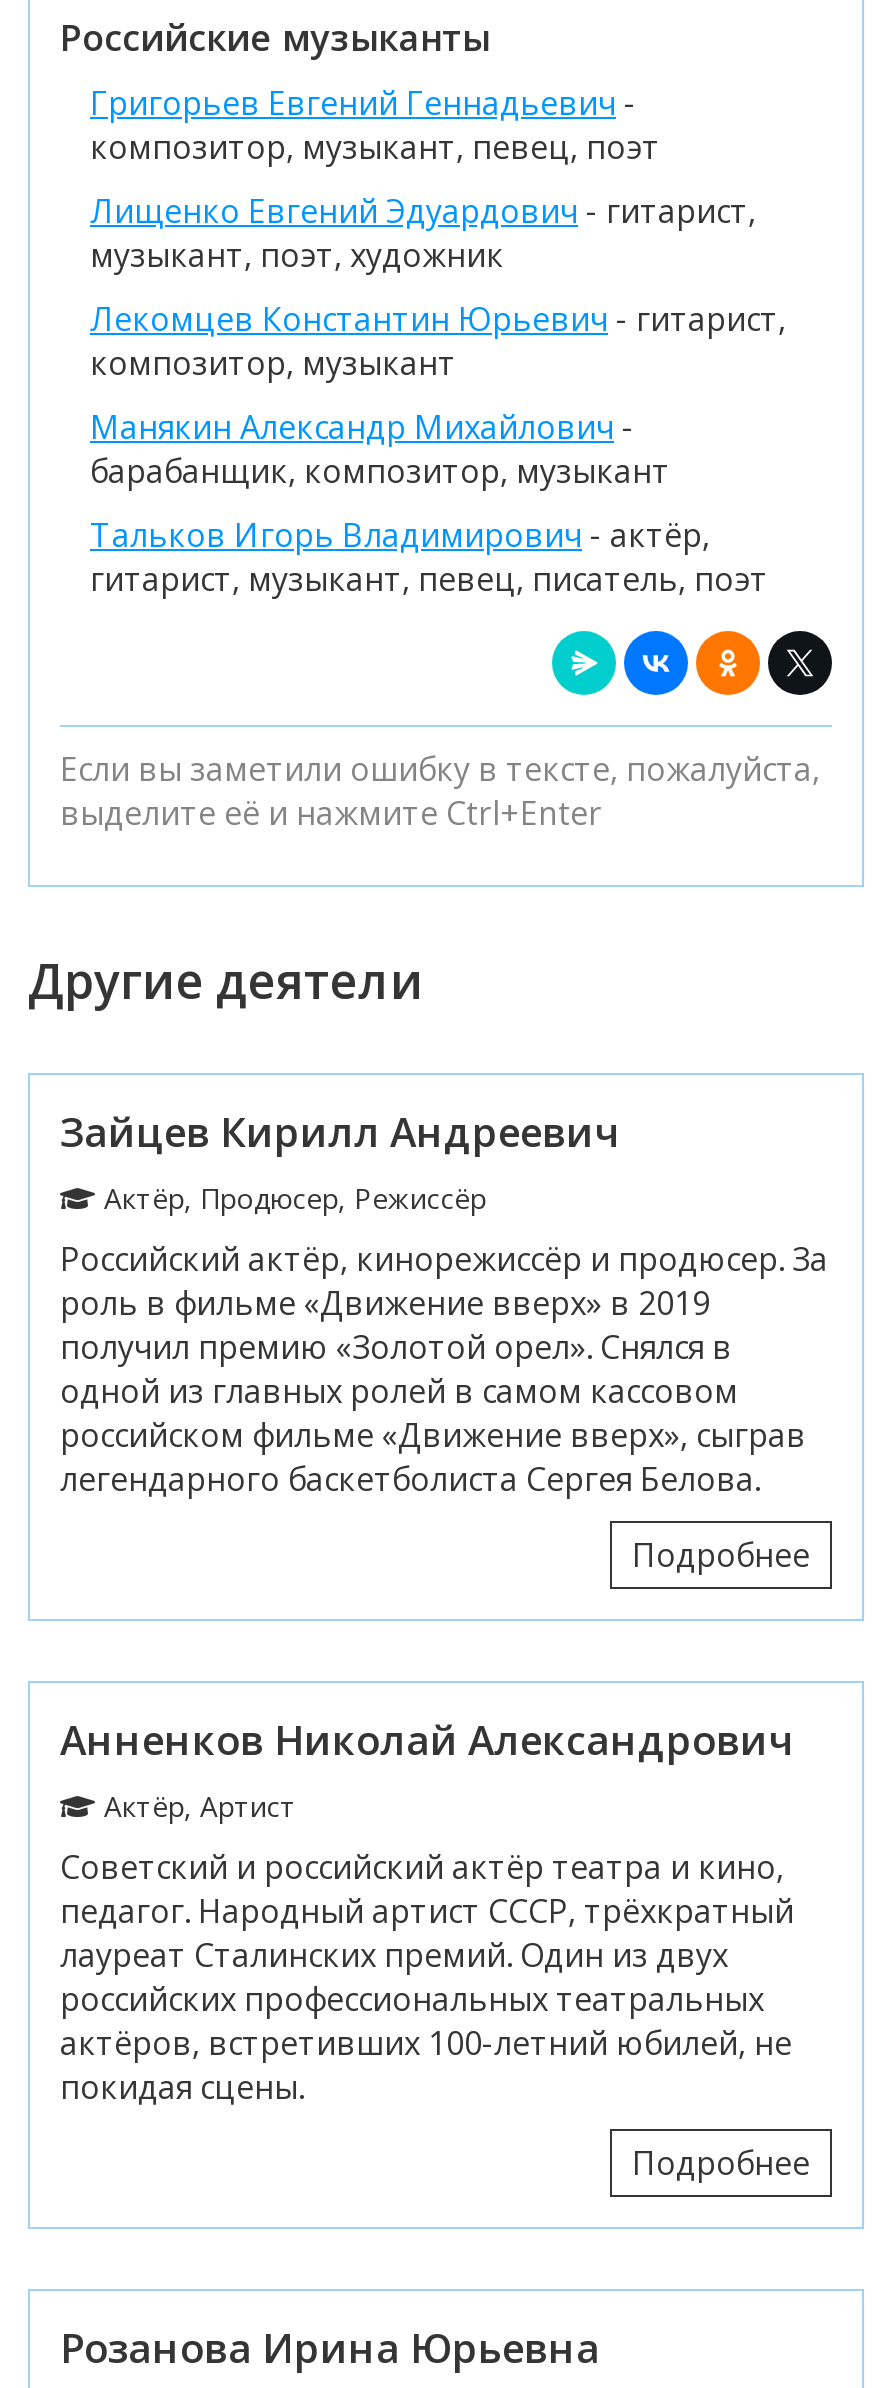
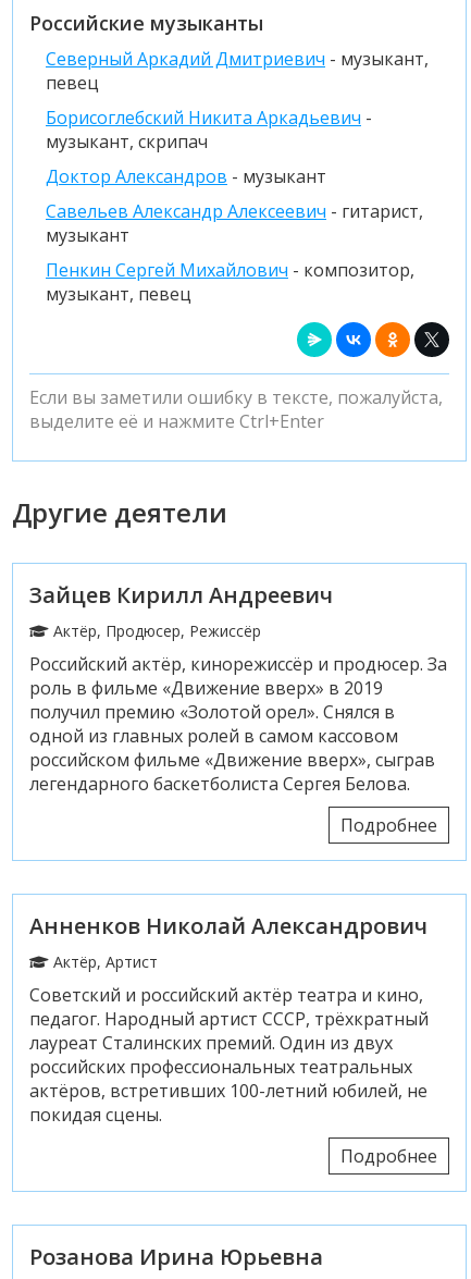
[90,82,660,170] Григорьев Евгений Геннадьевич - | композитор, музыкант, певец, поэт -> [46,47,429,95] Северный Аркадий Дмитриевич - музыкант, | певец
[90,190,756,278] Лищенко Евгений Эдуардович - гитарист, | музыкант, поэт, художник -> [46,106,372,154] Борисоглебский Никита Аркадьевич - | музыкант, скрипач
[90,298,786,386] Лекомцев Константин Юрьевич - гитарист, | композитор, музыкант -> [46,165,326,189] Доктор Александров - музыкант
[90,406,670,494] Манякин Александр Михайлович - | барабанщик, композитор, музыкант -> [46,200,423,248] Савельев Александр Алексеевич - гитарист, | музыкант
[90,514,768,602] Тальков Игорь Владимирович - актёр, | гитарист, музыкант, певец, писатель, поэт -> [46,258,414,306] Пенкин Сергей Михайлович - композитор, | музыкант, певец

